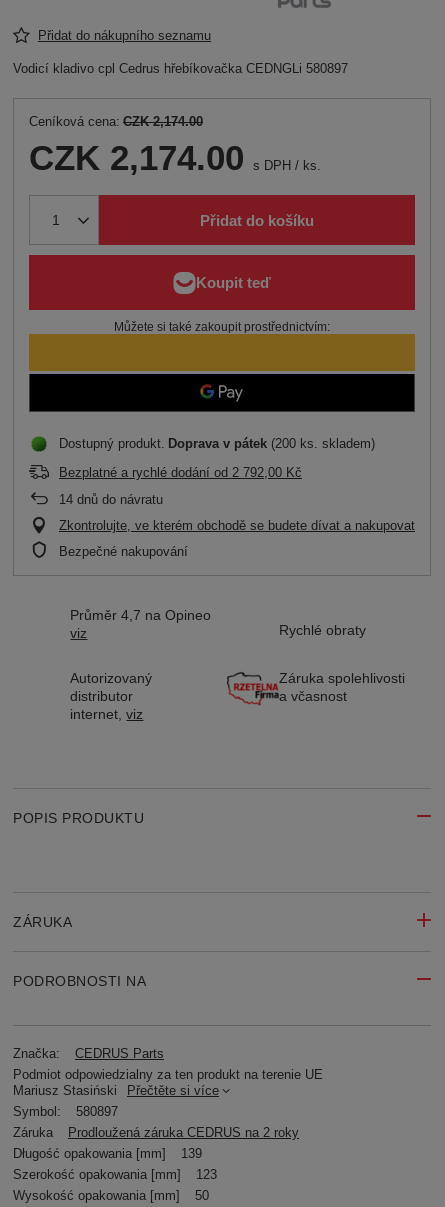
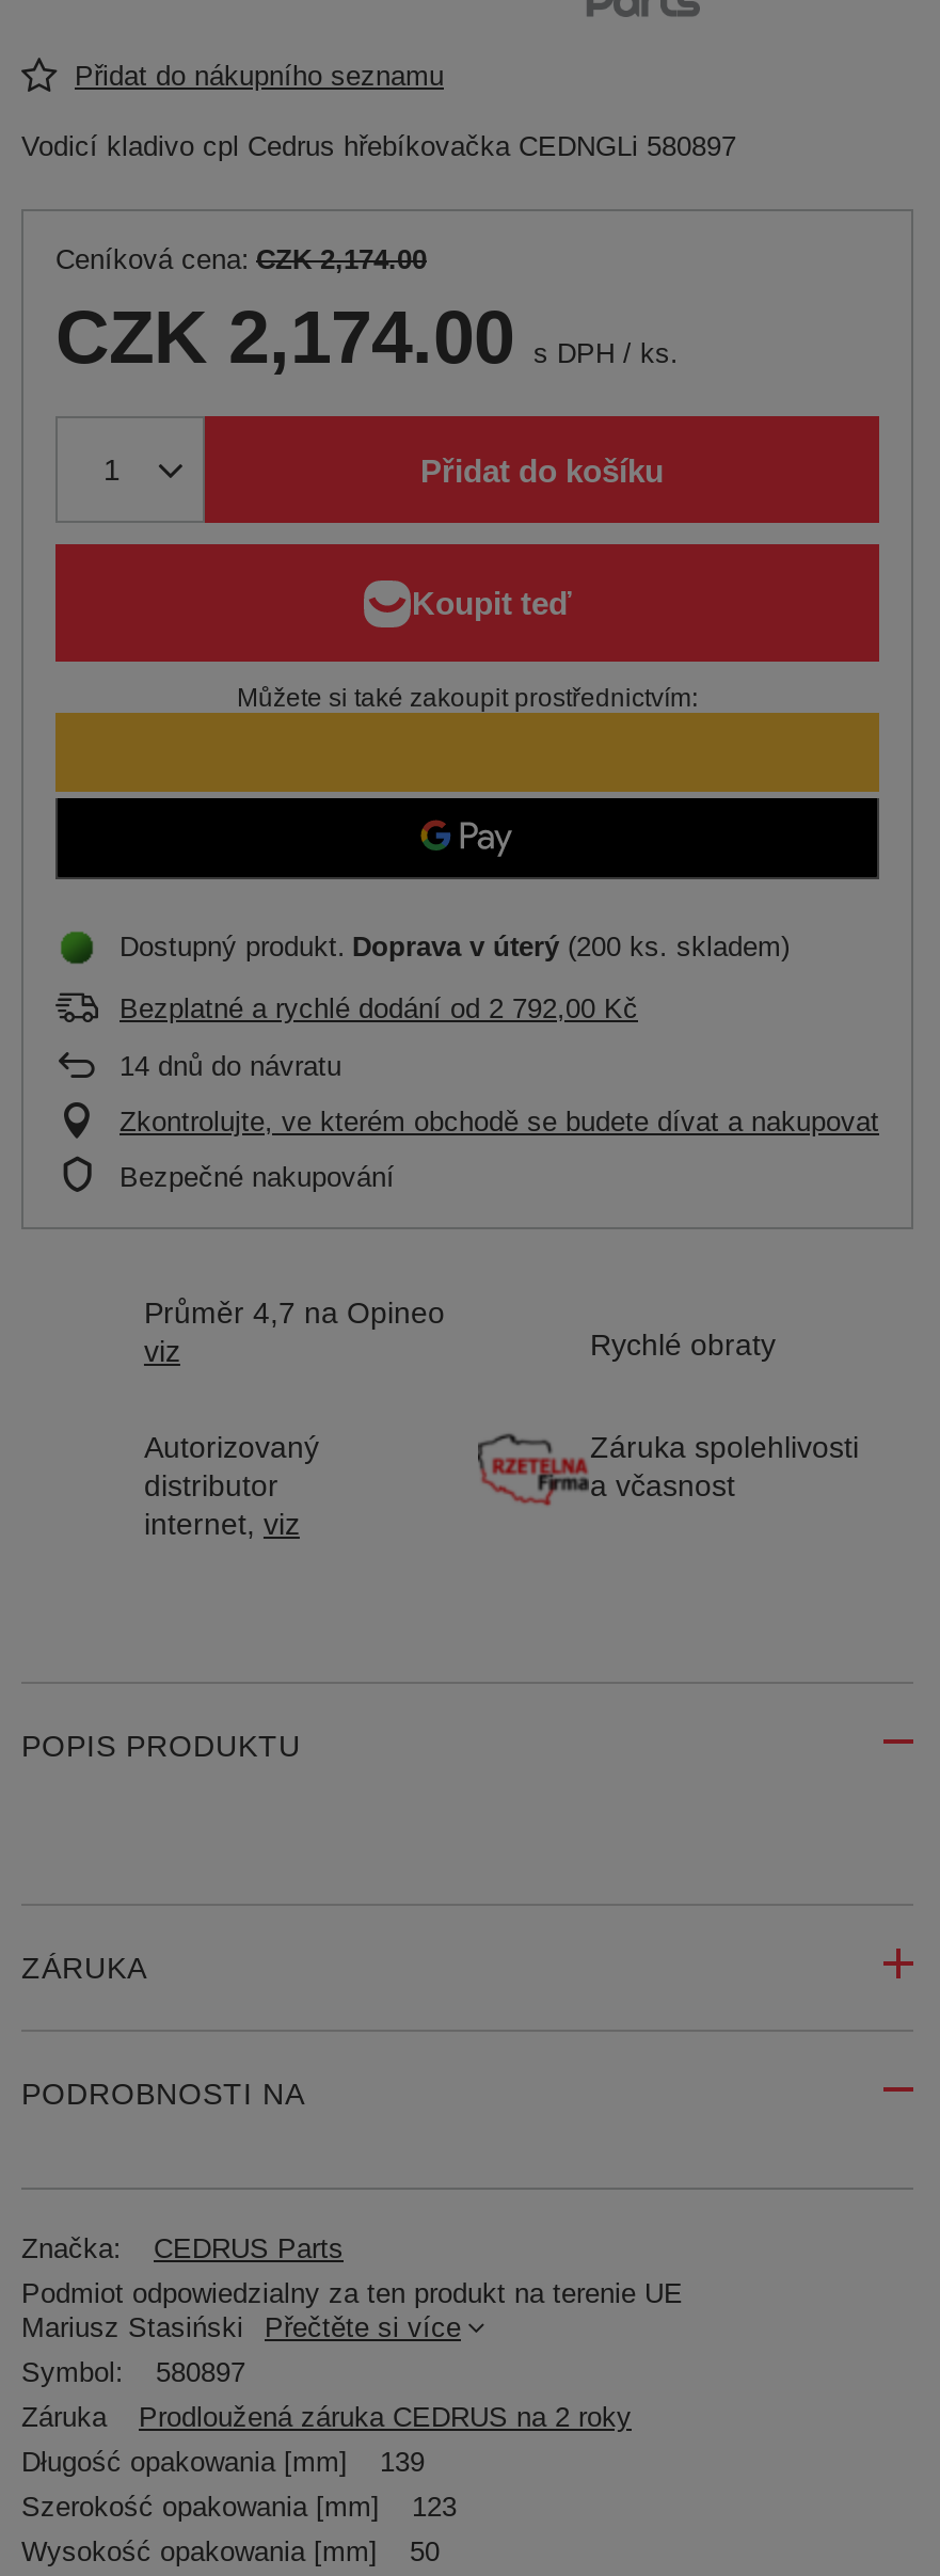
[59,436,375,451] Dostupný produkt Doprava v pátek (200 ks. skladem) -> [120,931,790,963] Dostupný produkt Doprava v úterý (200 ks. skladem)

